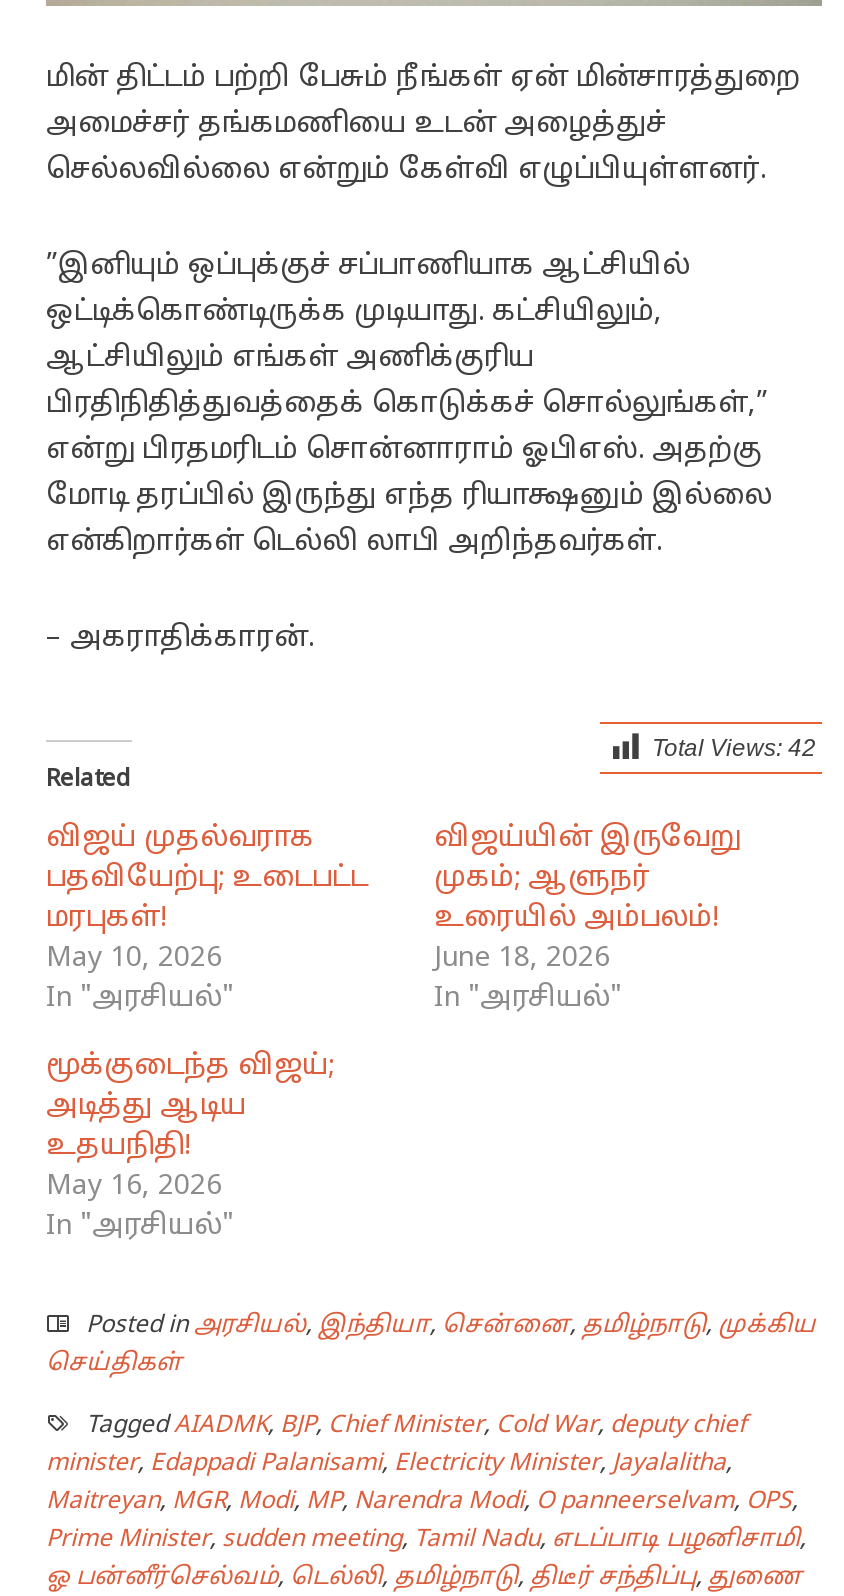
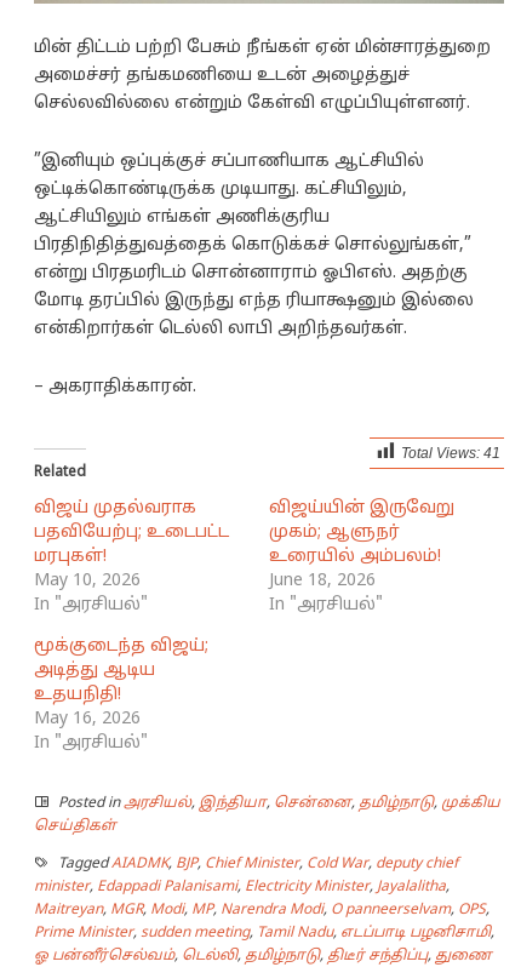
[652,733,816,761] Total Views: 42 -> [401,444,500,461] Total Views: 41

